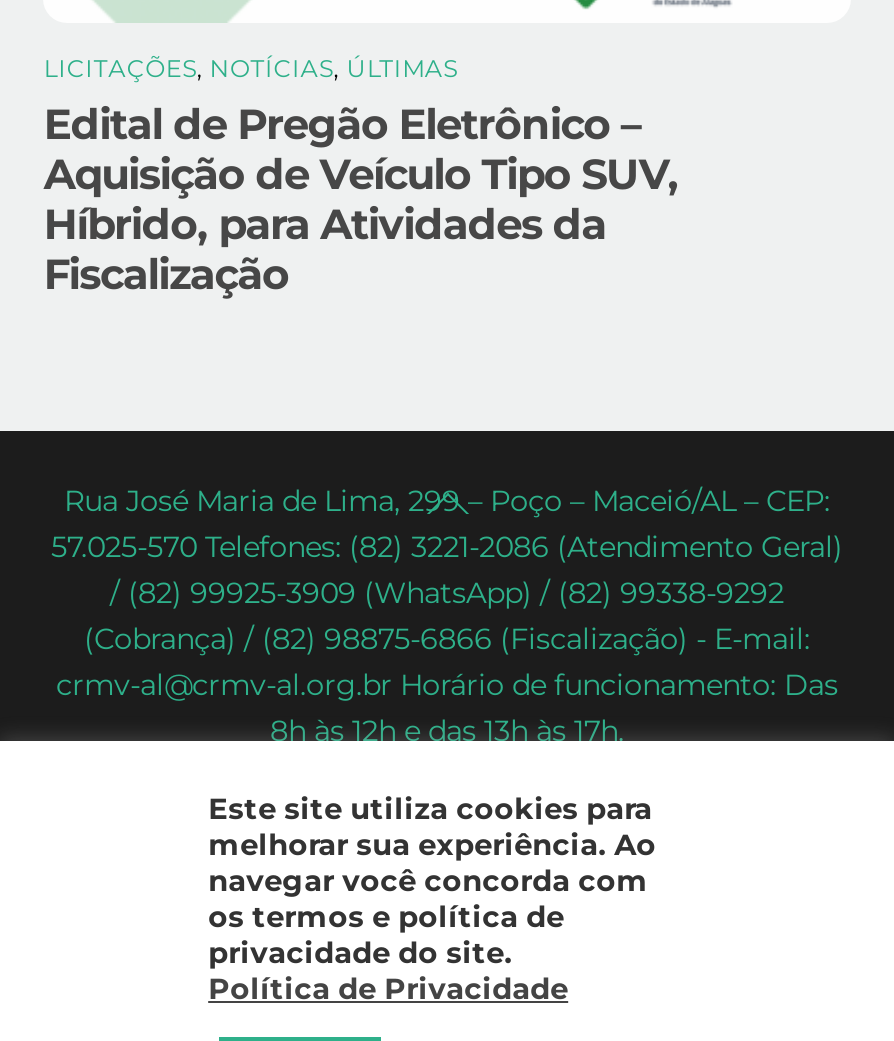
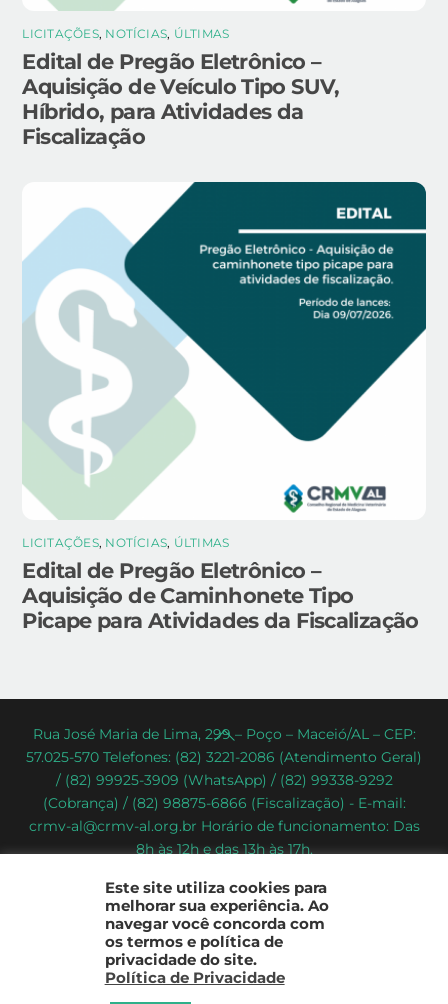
none -> [22,181,427,633] [image] | LICITAÇÕES, NOTÍCIAS, ÚLTIMAS | Edital de Pregão Eletrônico – | Aquisição de Caminhonete Tipo | Picape para Atividades da Fiscalização

